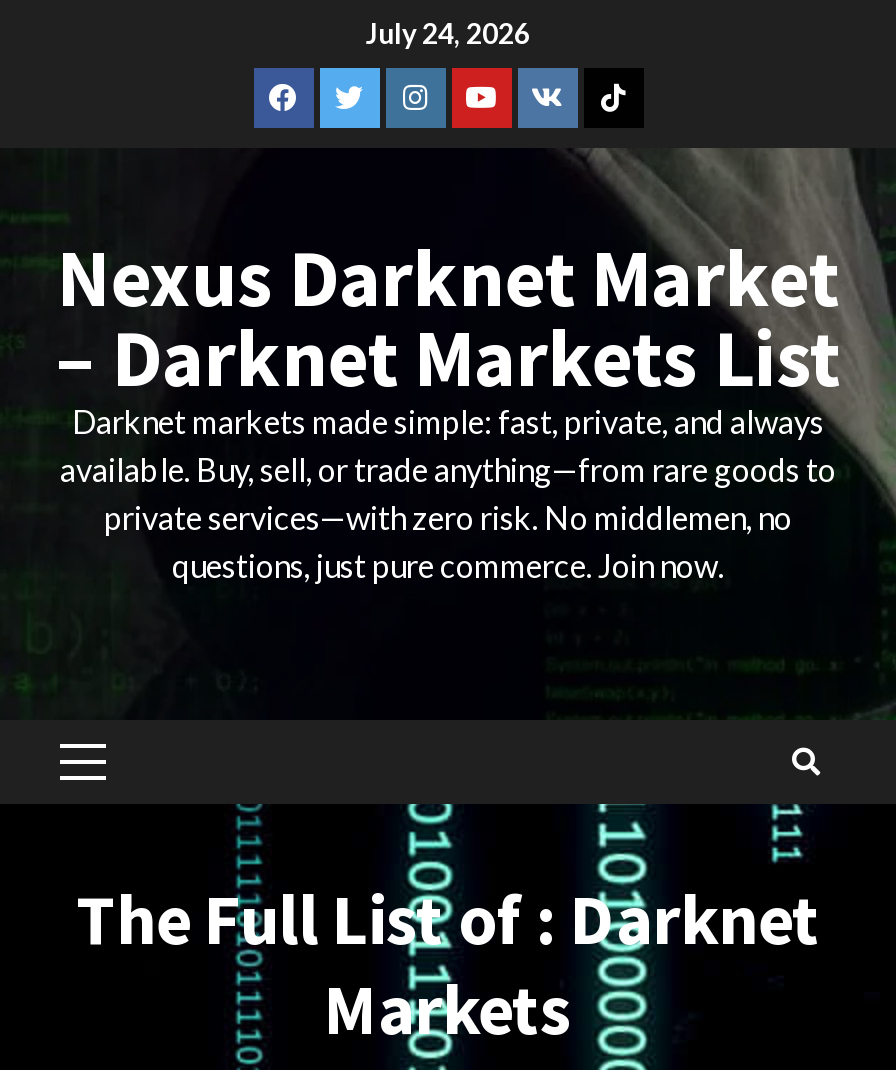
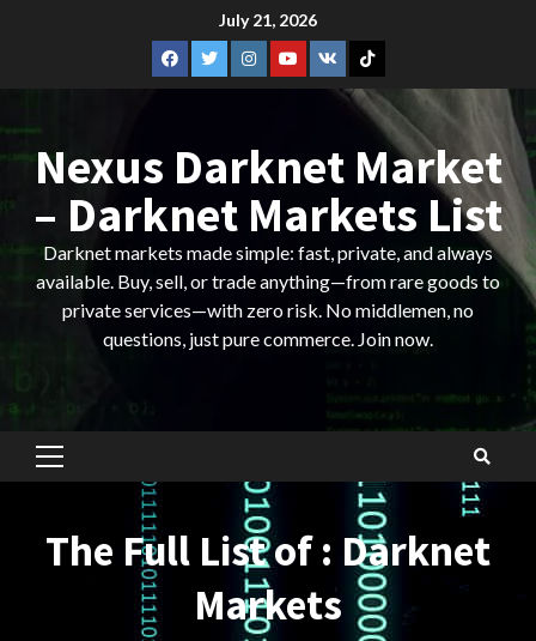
[366,16,530,50] July 24, 2026 -> [219,10,317,30] July 21, 2026

